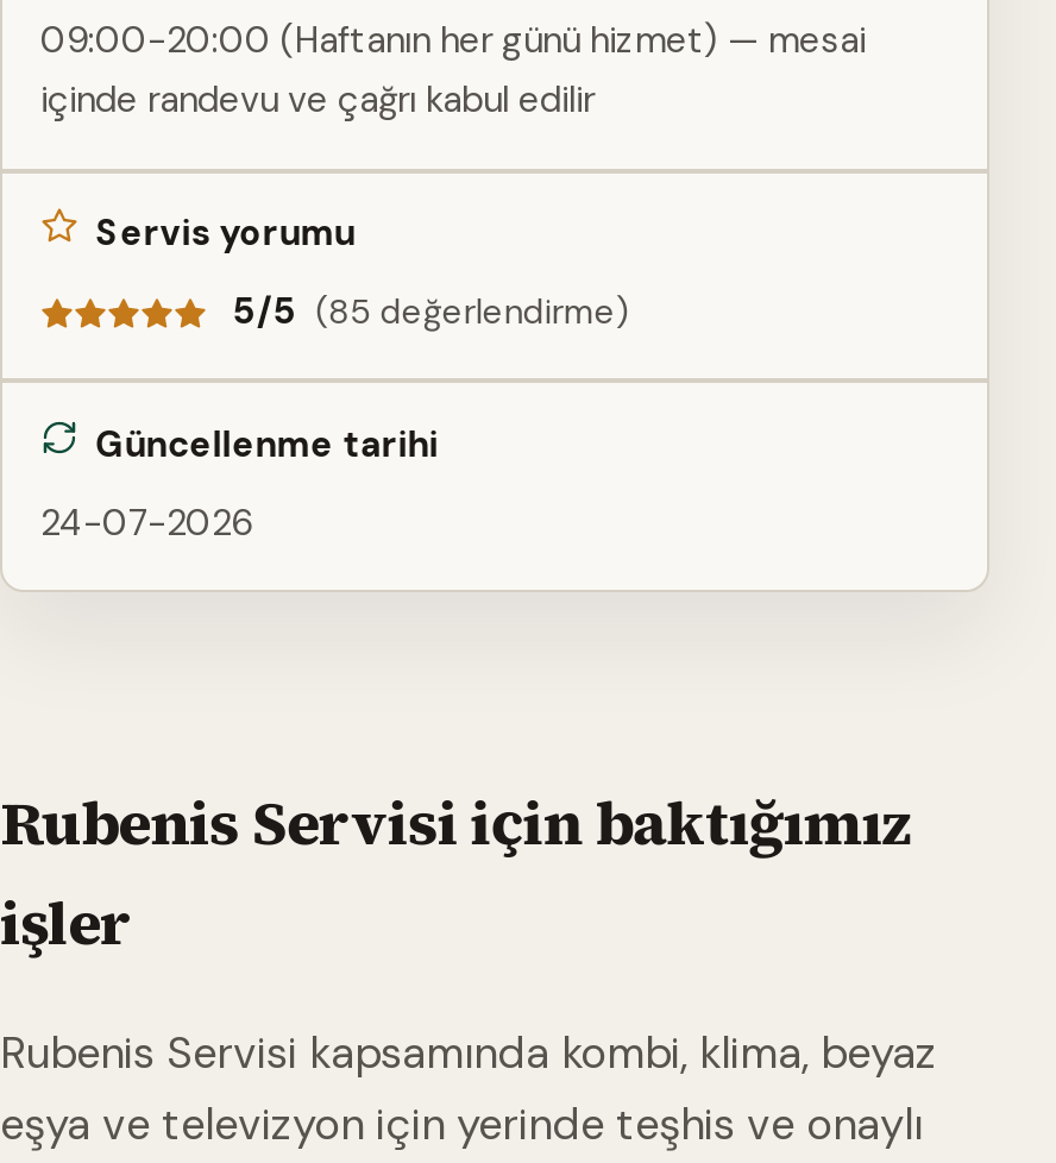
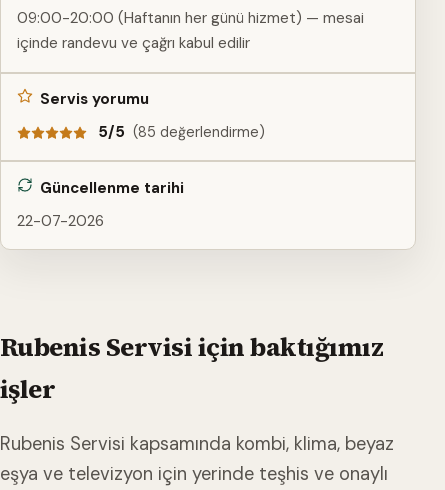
[40,499,252,547] 24-07-2026 -> [17,211,104,231] 22-07-2026

